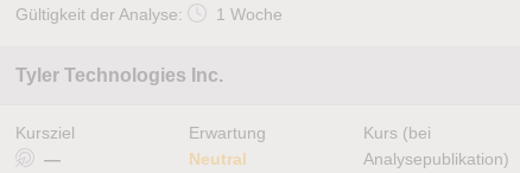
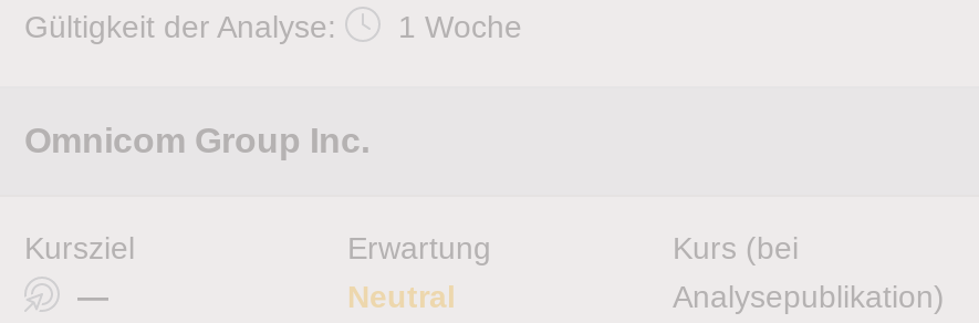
[15,65,223,85] Tyler Technologies Inc. -> [24,122,369,159] Omnicom Group Inc.

